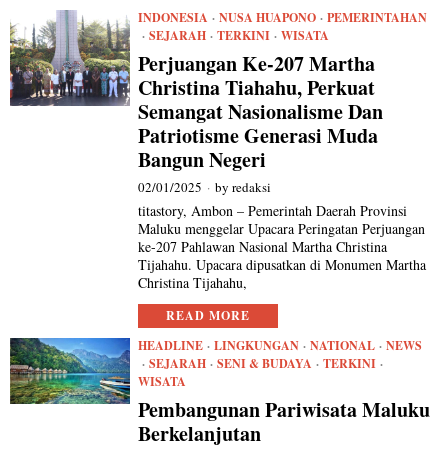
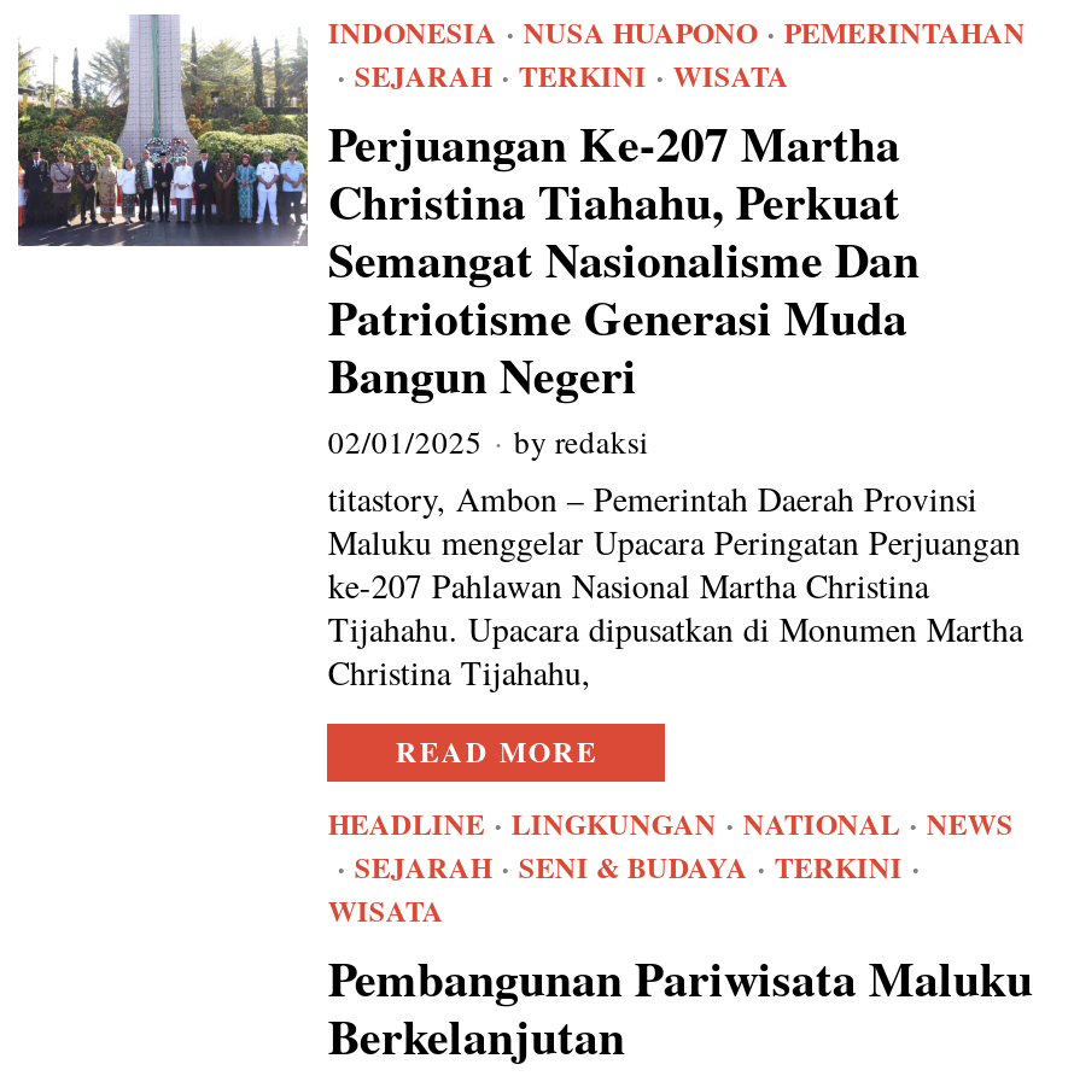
[9,337,131,405] [image] -> none

